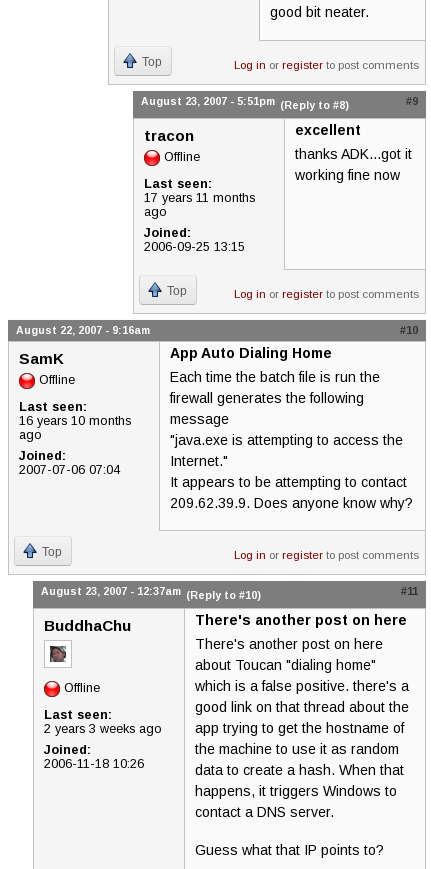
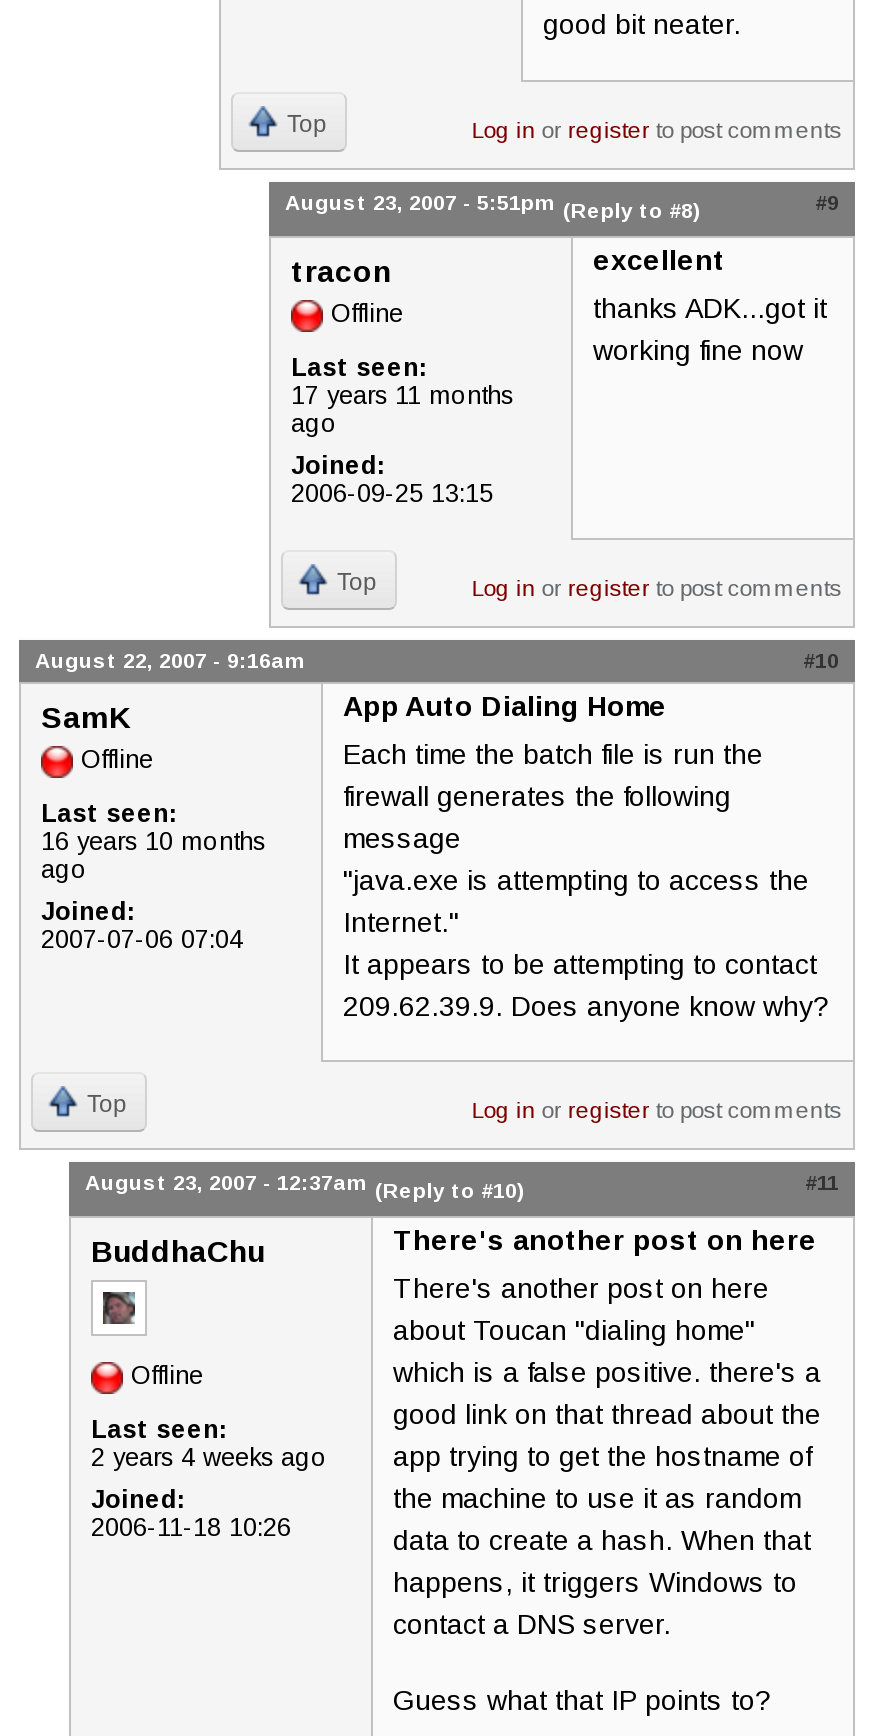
[44,722,162,736] 2 years 3 weeks ago -> [91,1445,327,1473] 2 years 4 weeks ago

